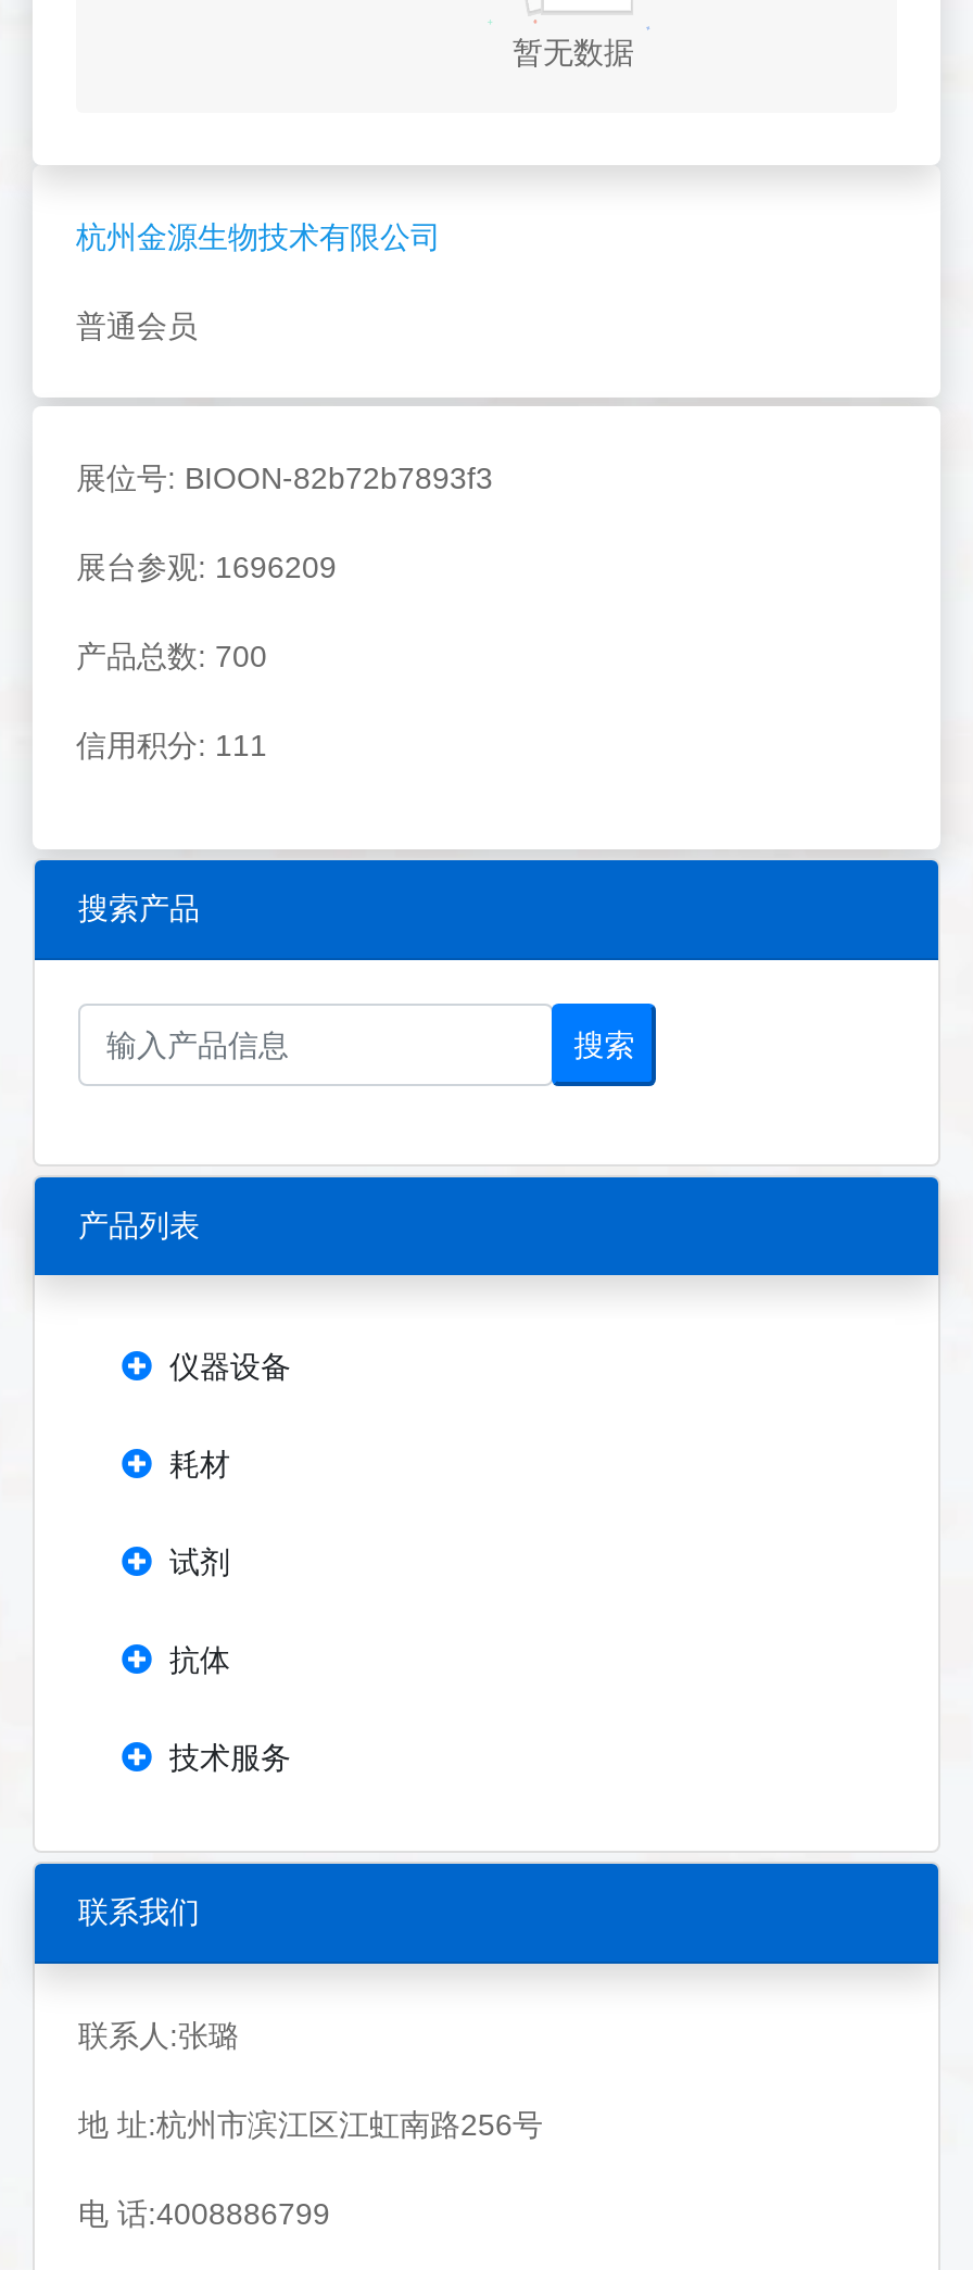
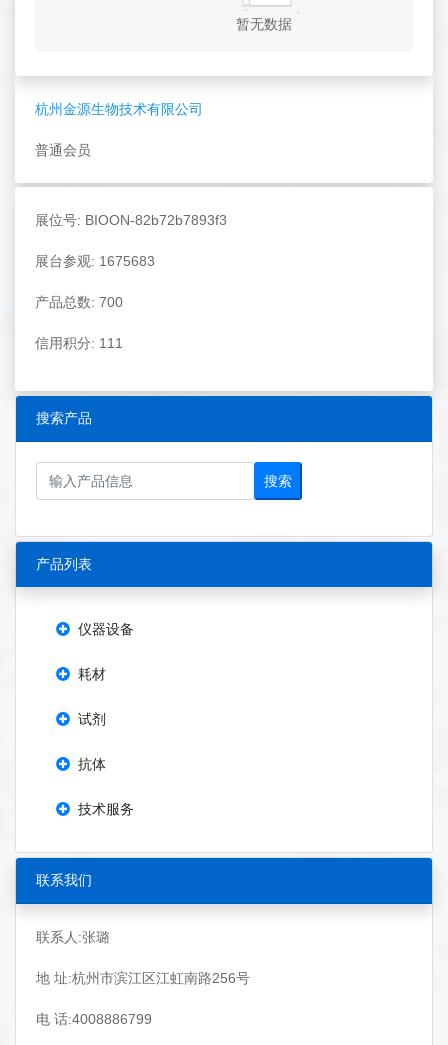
[76,550,337,584] 展台参观: 1696209 -> [35,253,155,269] 展台参观: 1675683

